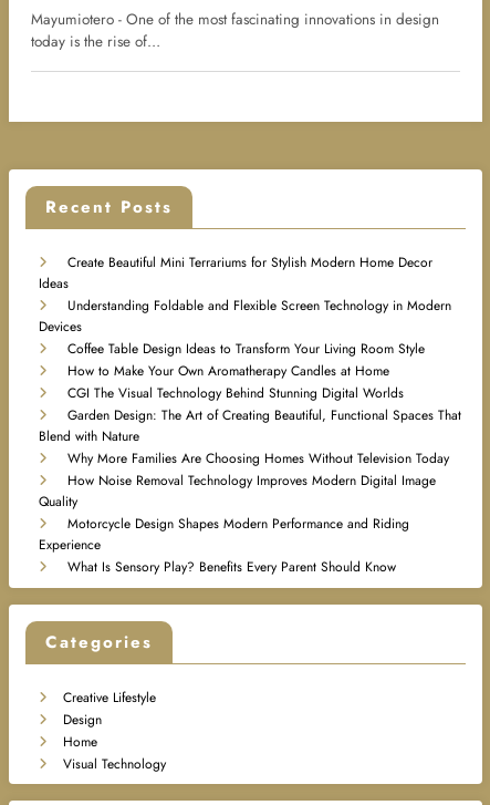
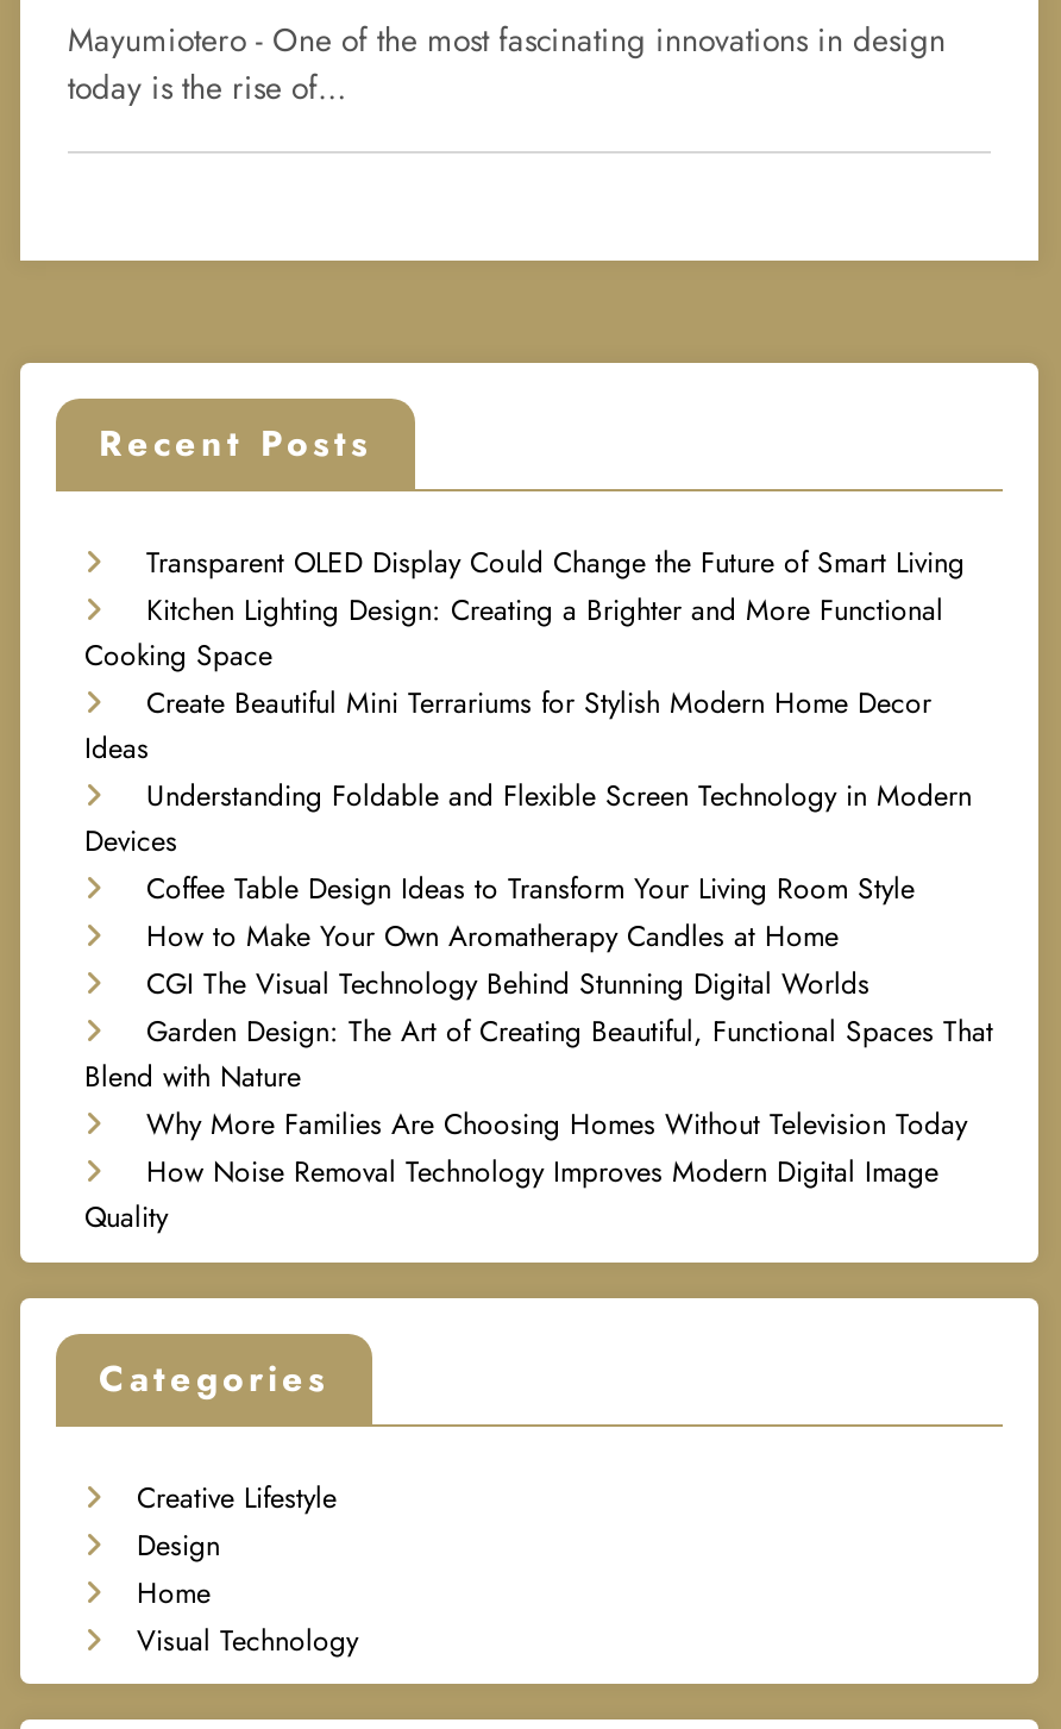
none -> [84,542,965,677] Transparent OLED Display Could Change the Future of Smart Living | Kitchen Lighting Design: Creating a Brighter and More Functional | Cooking Space
moved [39,253,461,512] -> [84,682,993,1239]: Create Beautiful Mini Terrariums for Stylish Modern Home Decor | Ideas | Understanding Foldable and Flexible Screen Technology in Modern | ... | How Noise Removal Technology Improves Modern Digital Image | Quality
[39,514,409,577] Motorcycle Design Shapes Modern Performance and Riding | Experience | What Is Sensory Play? Benefits Every Parent Should Know -> none

